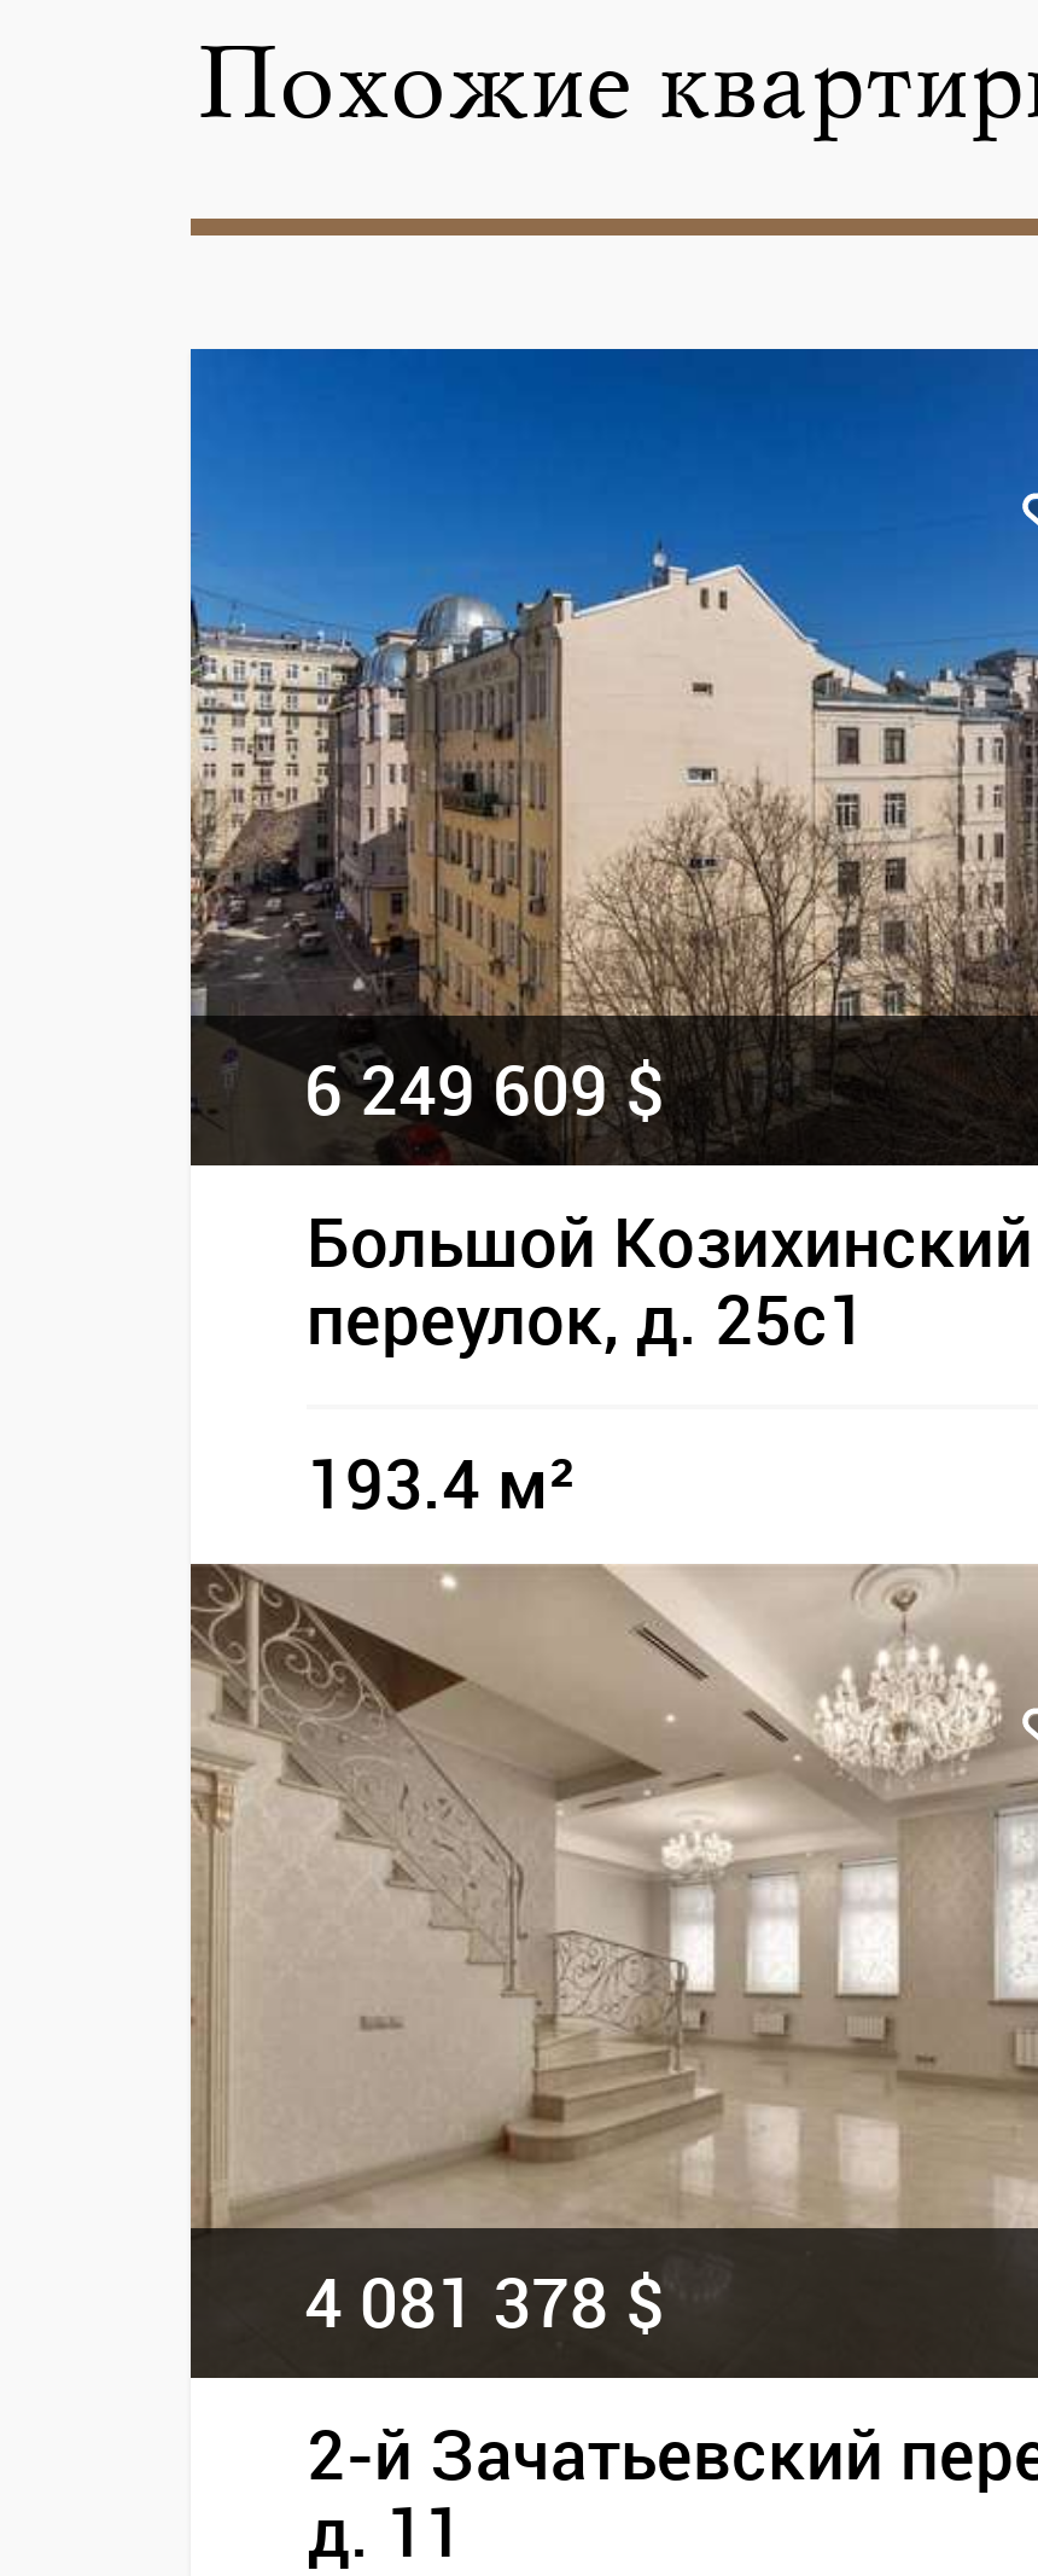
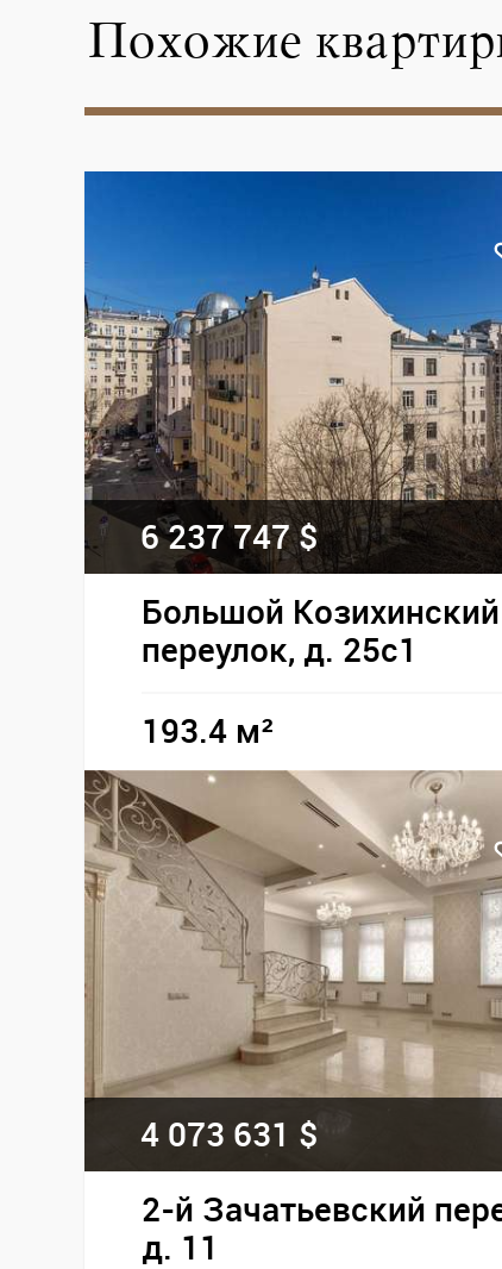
[304,1051,664,1131] 6 249 609 $ -> [140,518,318,557] 6 237 747 $
[304,2265,664,2345] 4 081 378 $ -> [140,1116,318,1155] 4 073 631 $

